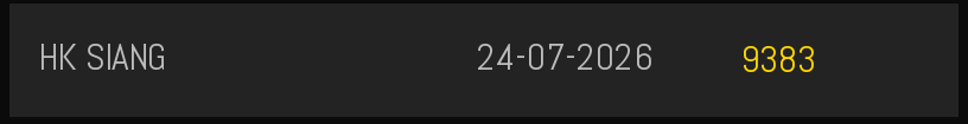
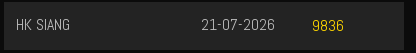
[477,35,652,82] 24-07-2026 -> [201,15,275,35] 21-07-2026
[740,36,816,83] 9383 -> [312,16,344,36] 9836

